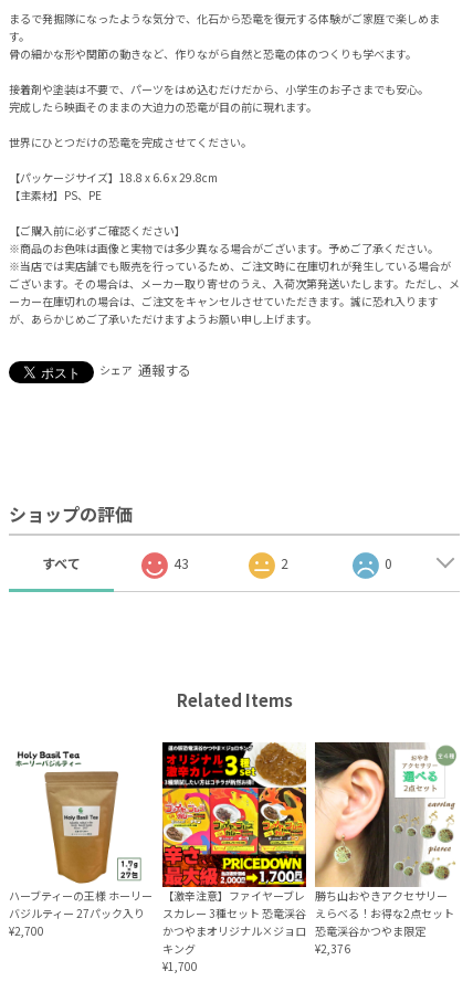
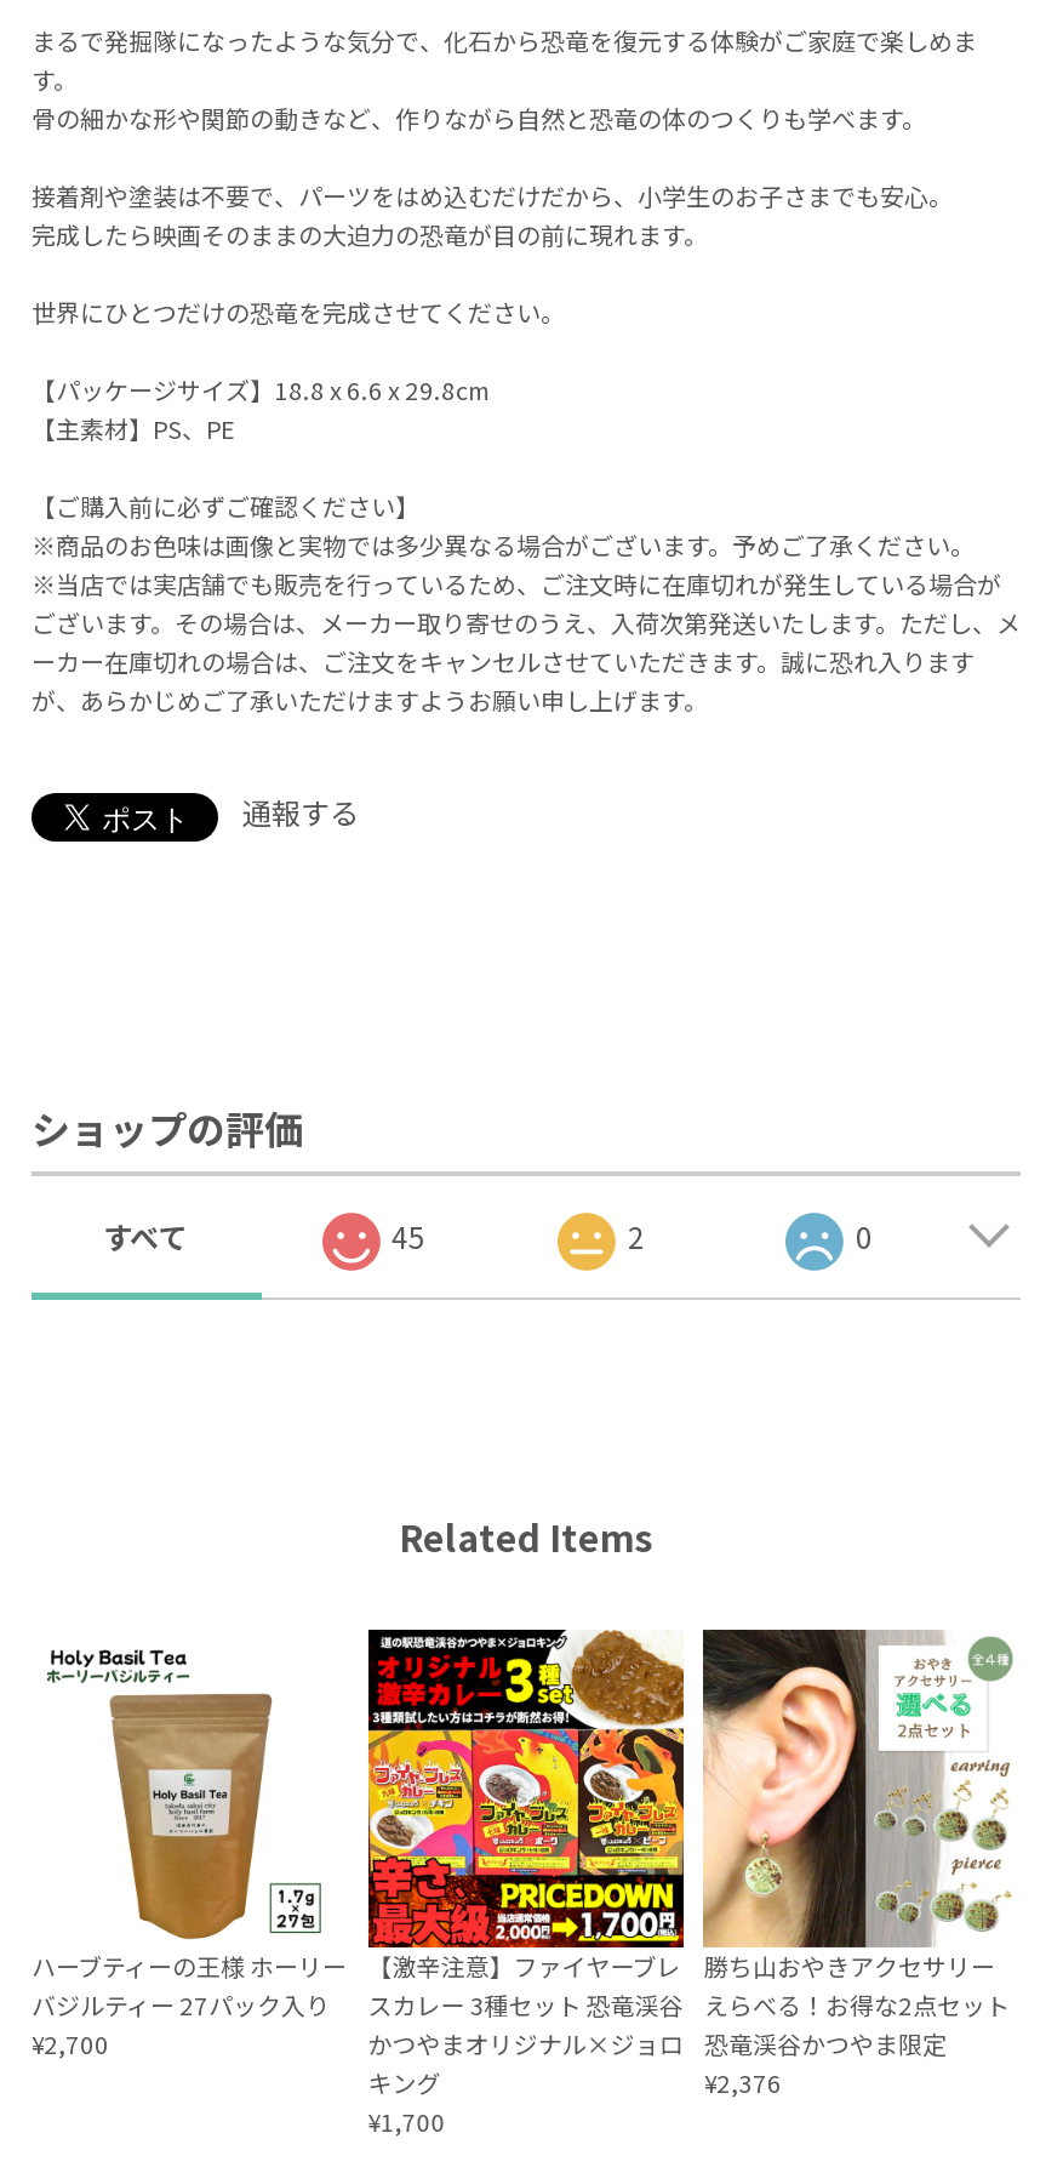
[99,360,191,379] シェア 通報する -> [242,791,359,832] 通報する
[173,553,188,572] 43 -> [392,1215,425,1256] 45

